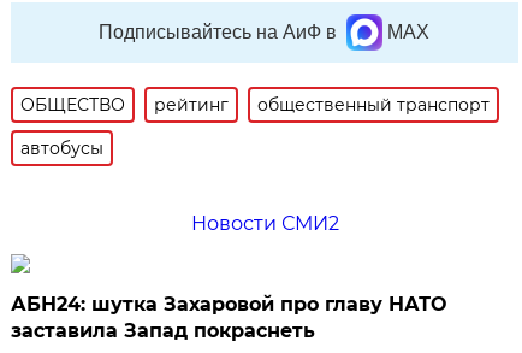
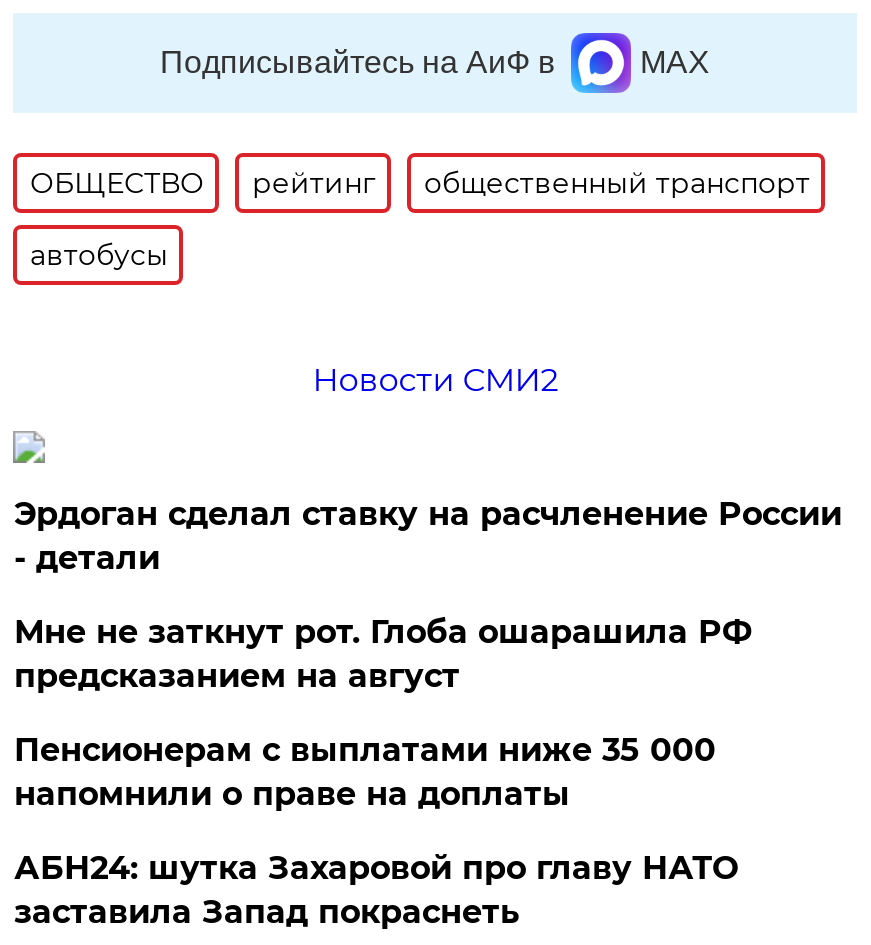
none -> [14,495,842,813] Эрдоган сделал ставку на расчленение России | - детали | Мне не заткнут рот. Глоба ошарашила РФ | предсказанием на август | Пенсионерам с выплатами ниже 35 000 | напомнили о праве на доплаты

